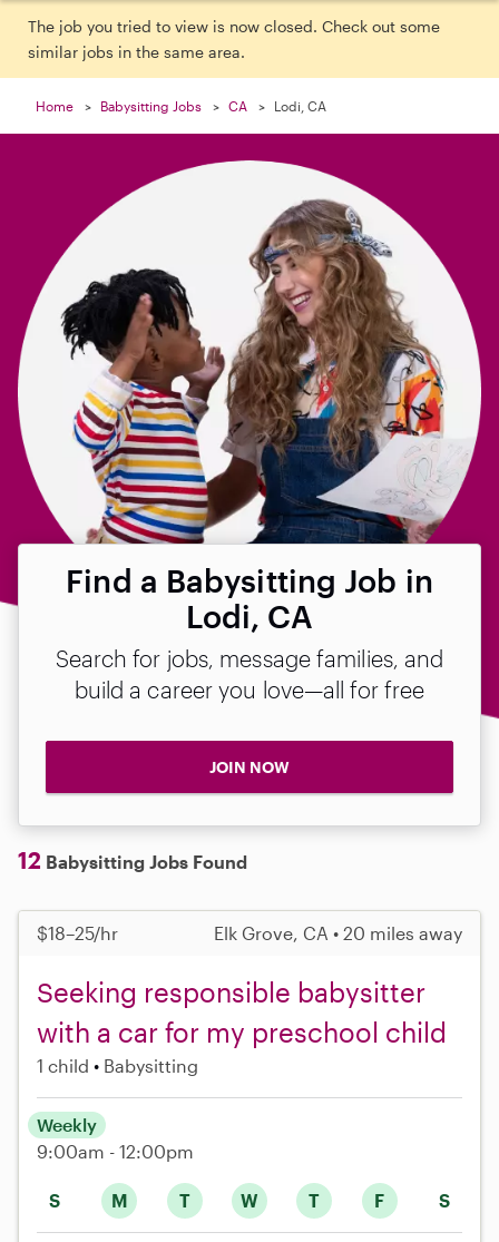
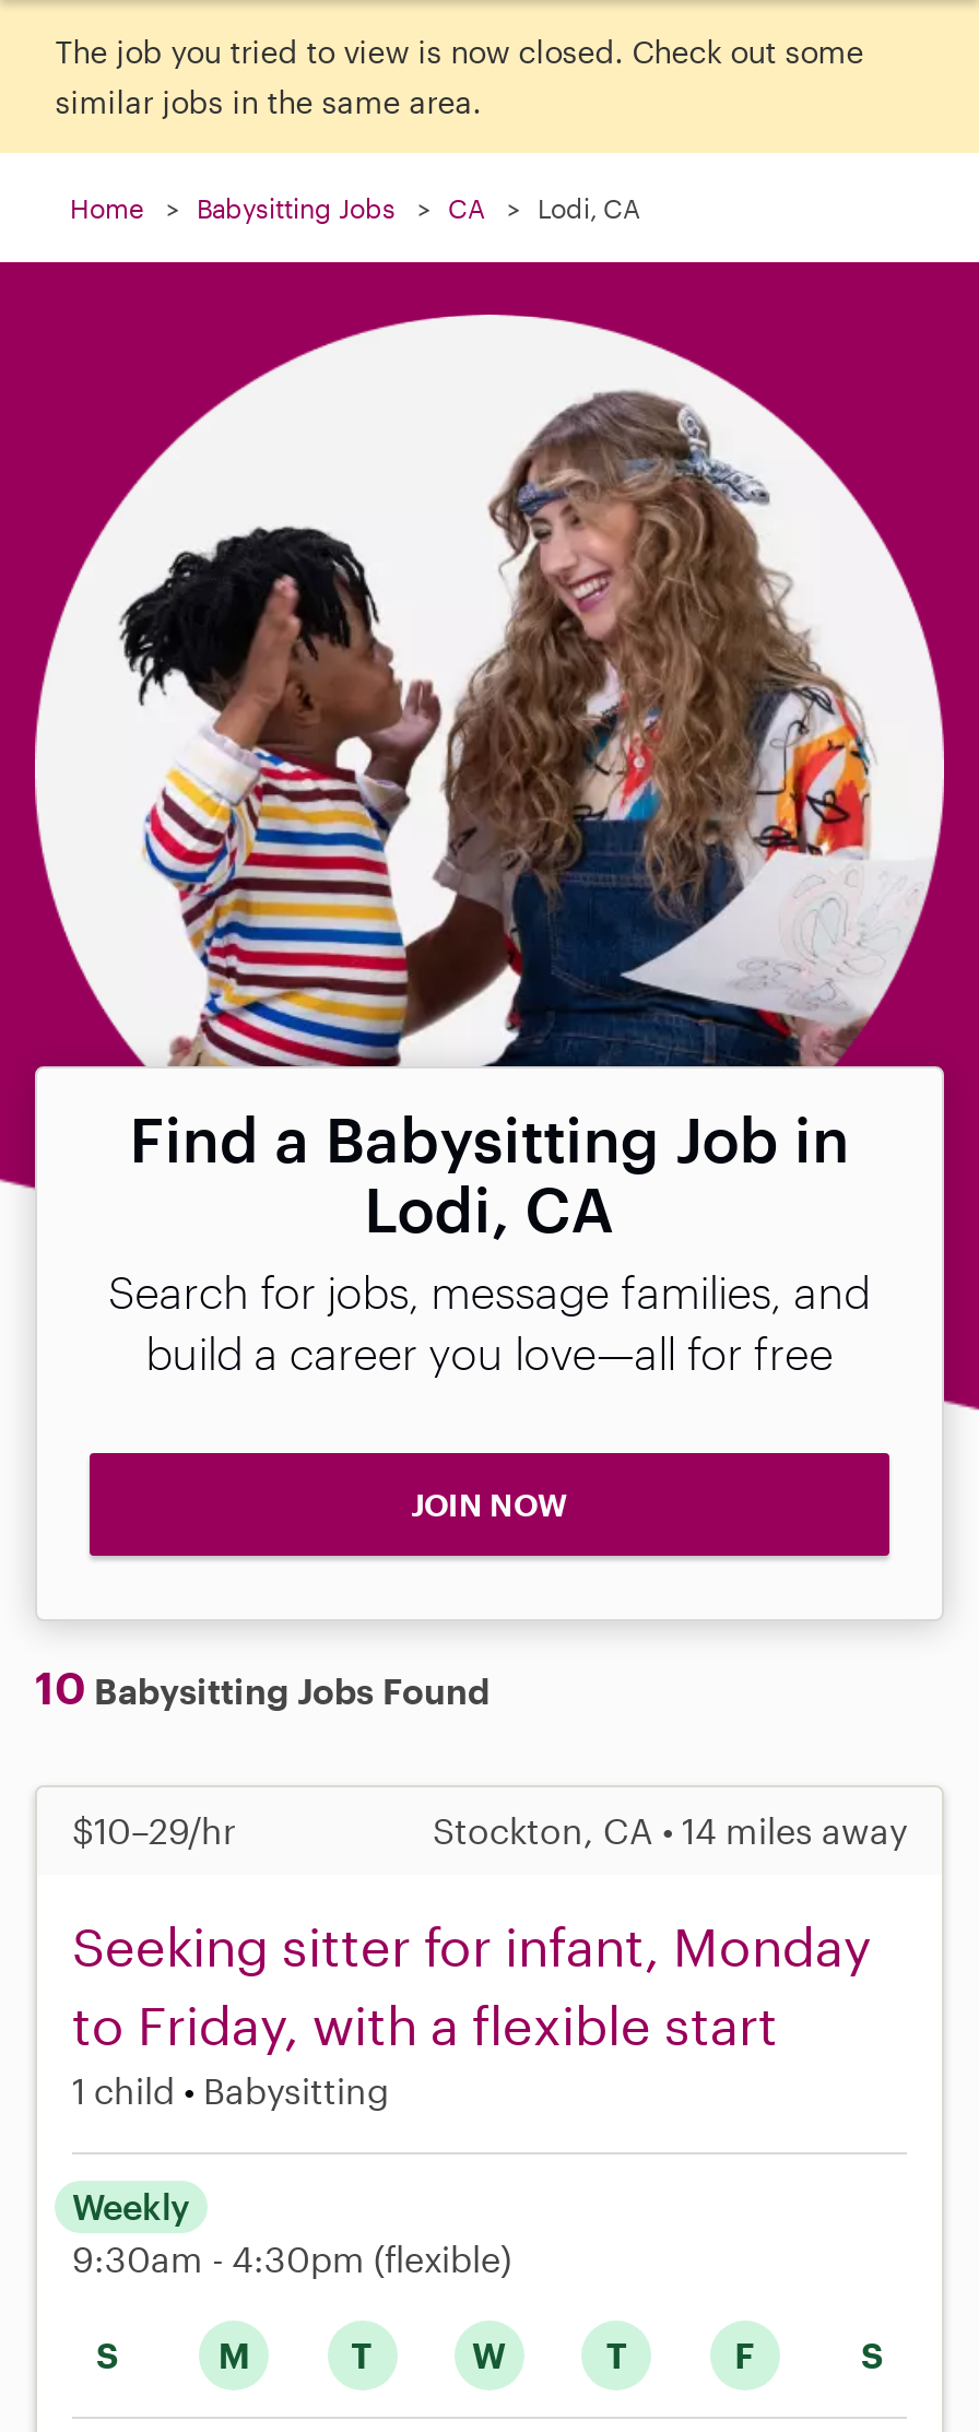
[18,846,247,873] 12 Babysitting Jobs Found -> [35,1660,489,1713] 10 Babysitting Jobs Found
[37,922,462,943] $18–25/hr | Elk Grove, CA • 20 miles away -> [72,1809,907,1850] $10–29/hr | Stockton, CA • 14 miles away
[37,976,447,1048] Seeking responsible babysitter | with a car for my preschool child -> [72,1914,872,2056] Seeking sitter for infant, Monday | to Friday, with a flexible start
[37,1140,194,1162] 9:00am - 12:00pm -> [72,2237,511,2279] 9:30am - 4:30pm (flexible)

